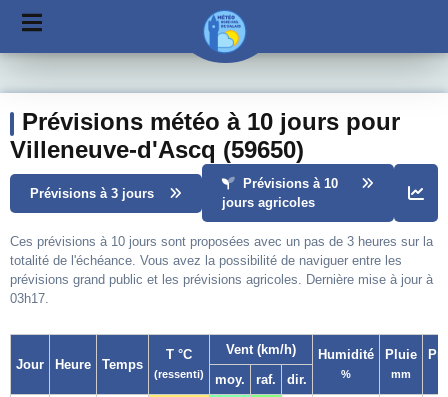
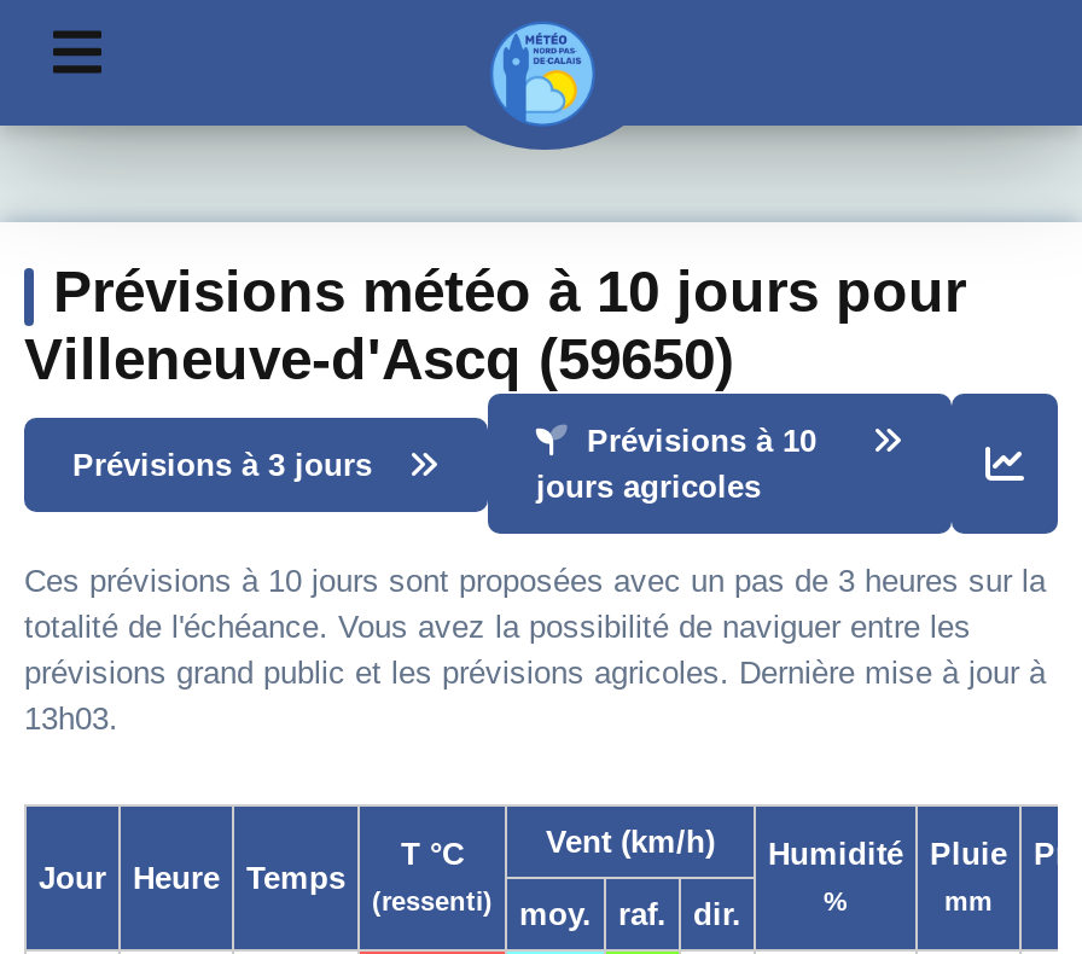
[10,291,49,306] 03h17. -> [24,700,118,737] 13h03.

